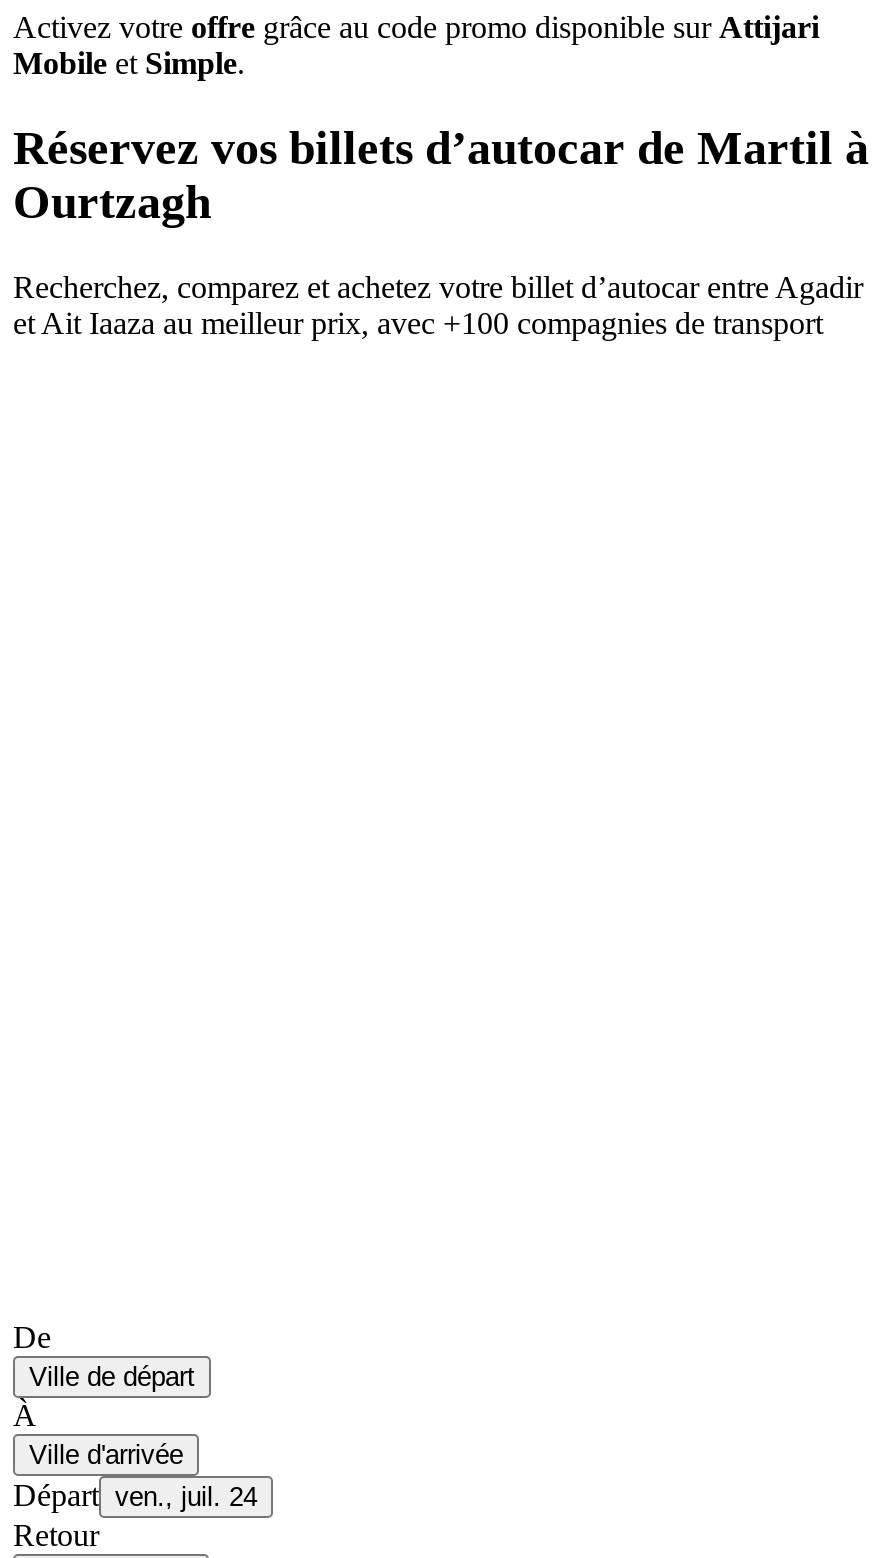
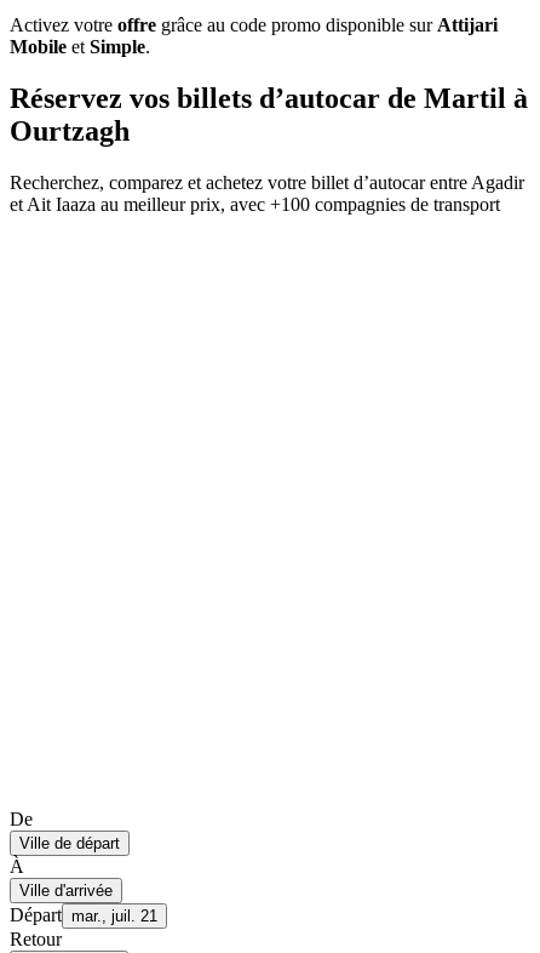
[13,1478,257,1512] Départ ven., juil. 24 -> [10,904,157,925] Départ mar., juil. 21

